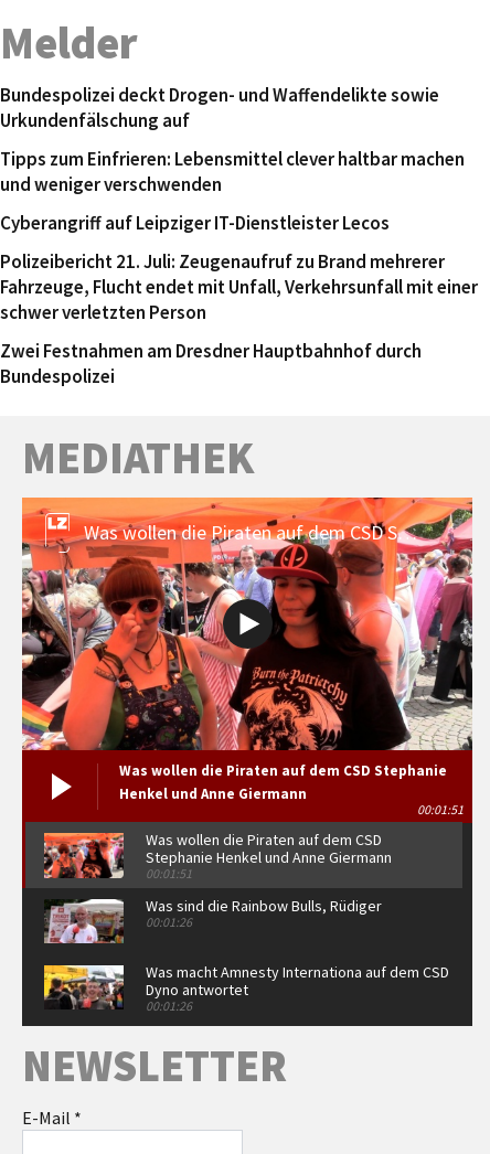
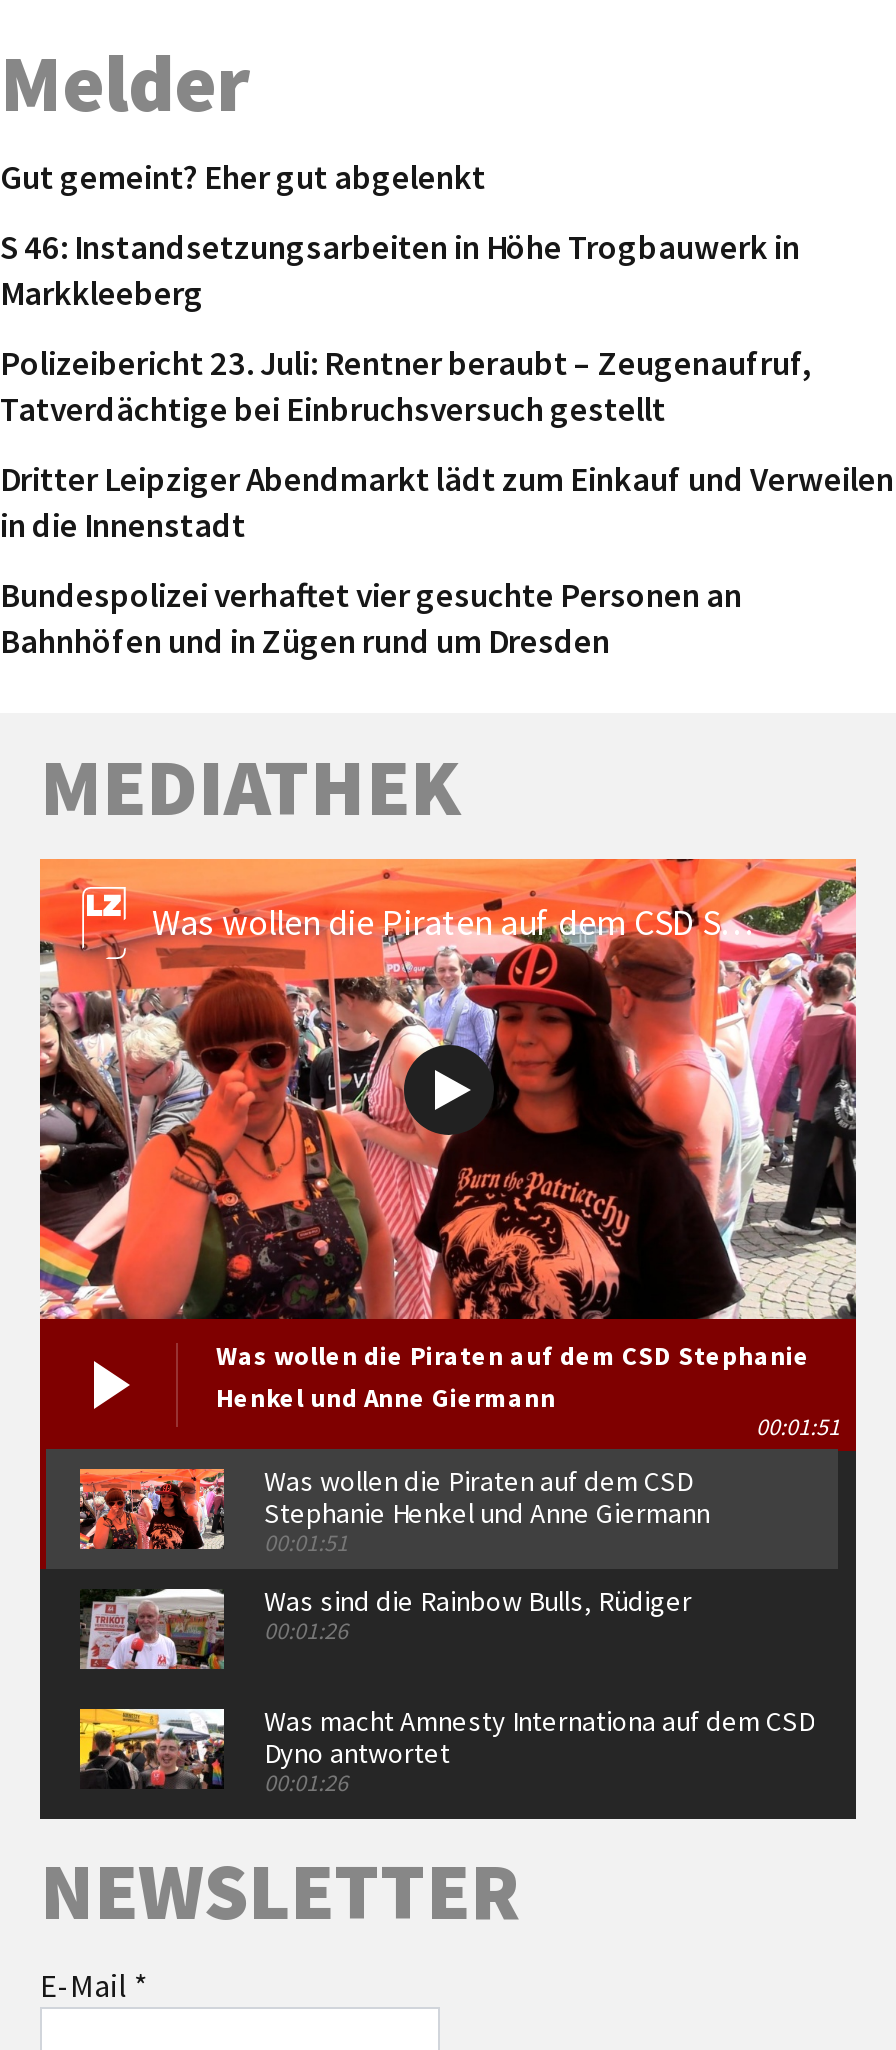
[0,83,439,132] Bundespolizei deckt Drogen- und Waffendelikte sowie | Urkundenfälschung auf -> [0,155,486,199] Gut gemeint? Eher gut abgelenkt
[0,147,465,196] Tipps zum Einfrieren: Lebensmittel clever haltbar machen | und weniger verschwenden -> [0,225,800,315] S 46: Instandsetzungsarbeiten in Höhe Trogbauwerk in | Markkleeberg
[0,211,390,235] Cyberangriff auf Leipziger IT-Dienstleister Lecos -> [0,341,812,431] Polizeibericht 23. Juli: Rentner beraubt – Zeugenaufruf, | Tatverdächtige bei Einbruchsversuch gestellt
[0,249,478,324] Polizeibericht 21. Juli: Zeugenaufruf zu Brand mehrerer | Fahrzeuge, Flucht endet mit Unfall, Verkehrsunfall mit einer | schwer verletzten Person -> [0,457,894,547] Dritter Leipziger Abendmarkt lädt zum Einkauf und Verweilen | in die Innenstadt
[0,339,422,388] Zwei Festnahmen am Dresdner Hauptbahnhof durch | Bundespolizei -> [0,573,742,663] Bundespolizei verhaftet vier gesuchte Personen an | Bahnhöfen und in Zügen rund um Dresden

